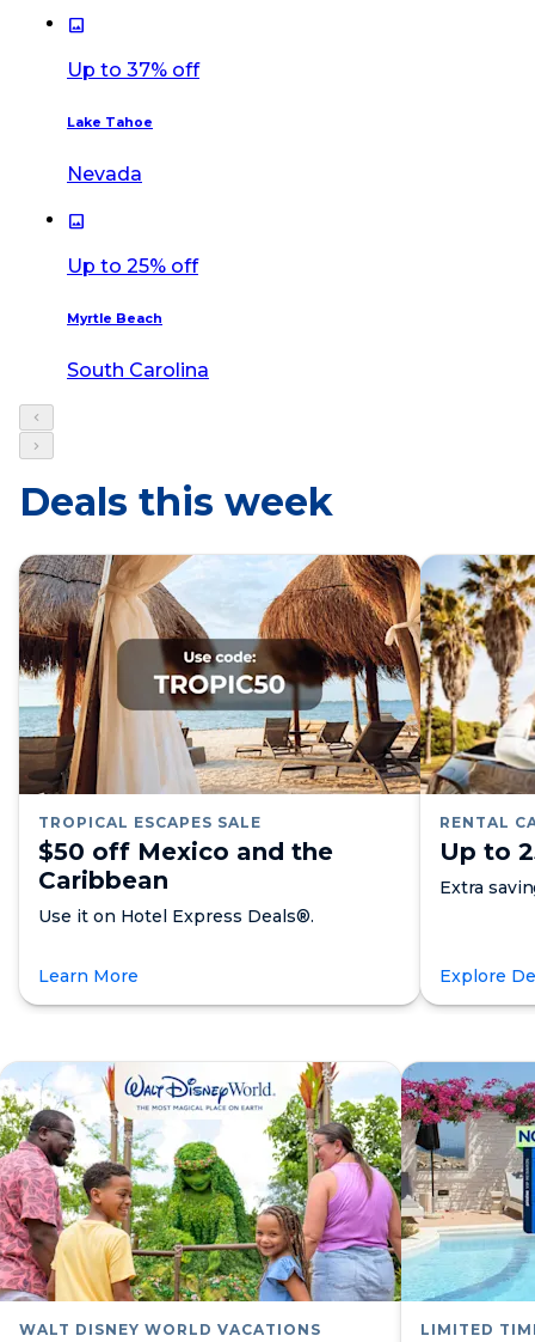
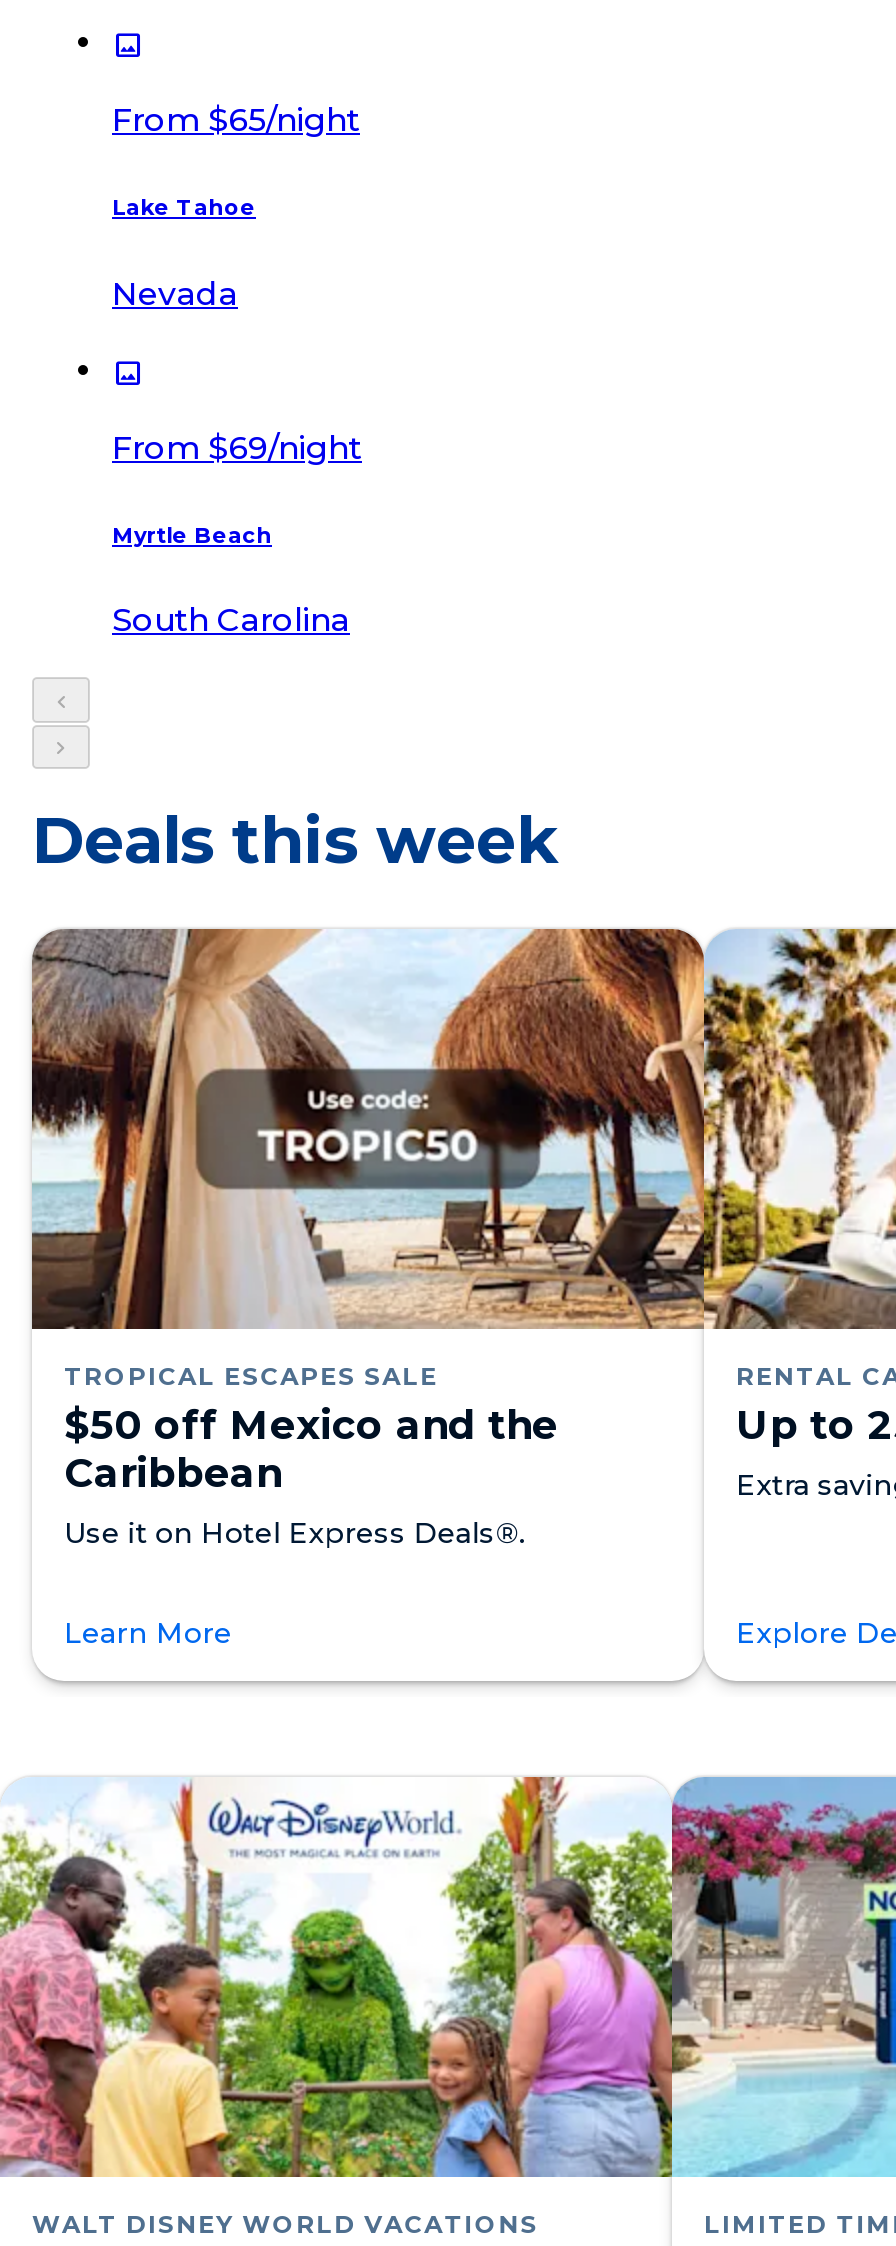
[67,59,199,82] Up to 37% off -> [112,100,360,138] From $65/night
[67,255,198,277] Up to 25% off -> [112,428,362,466] From $69/night

